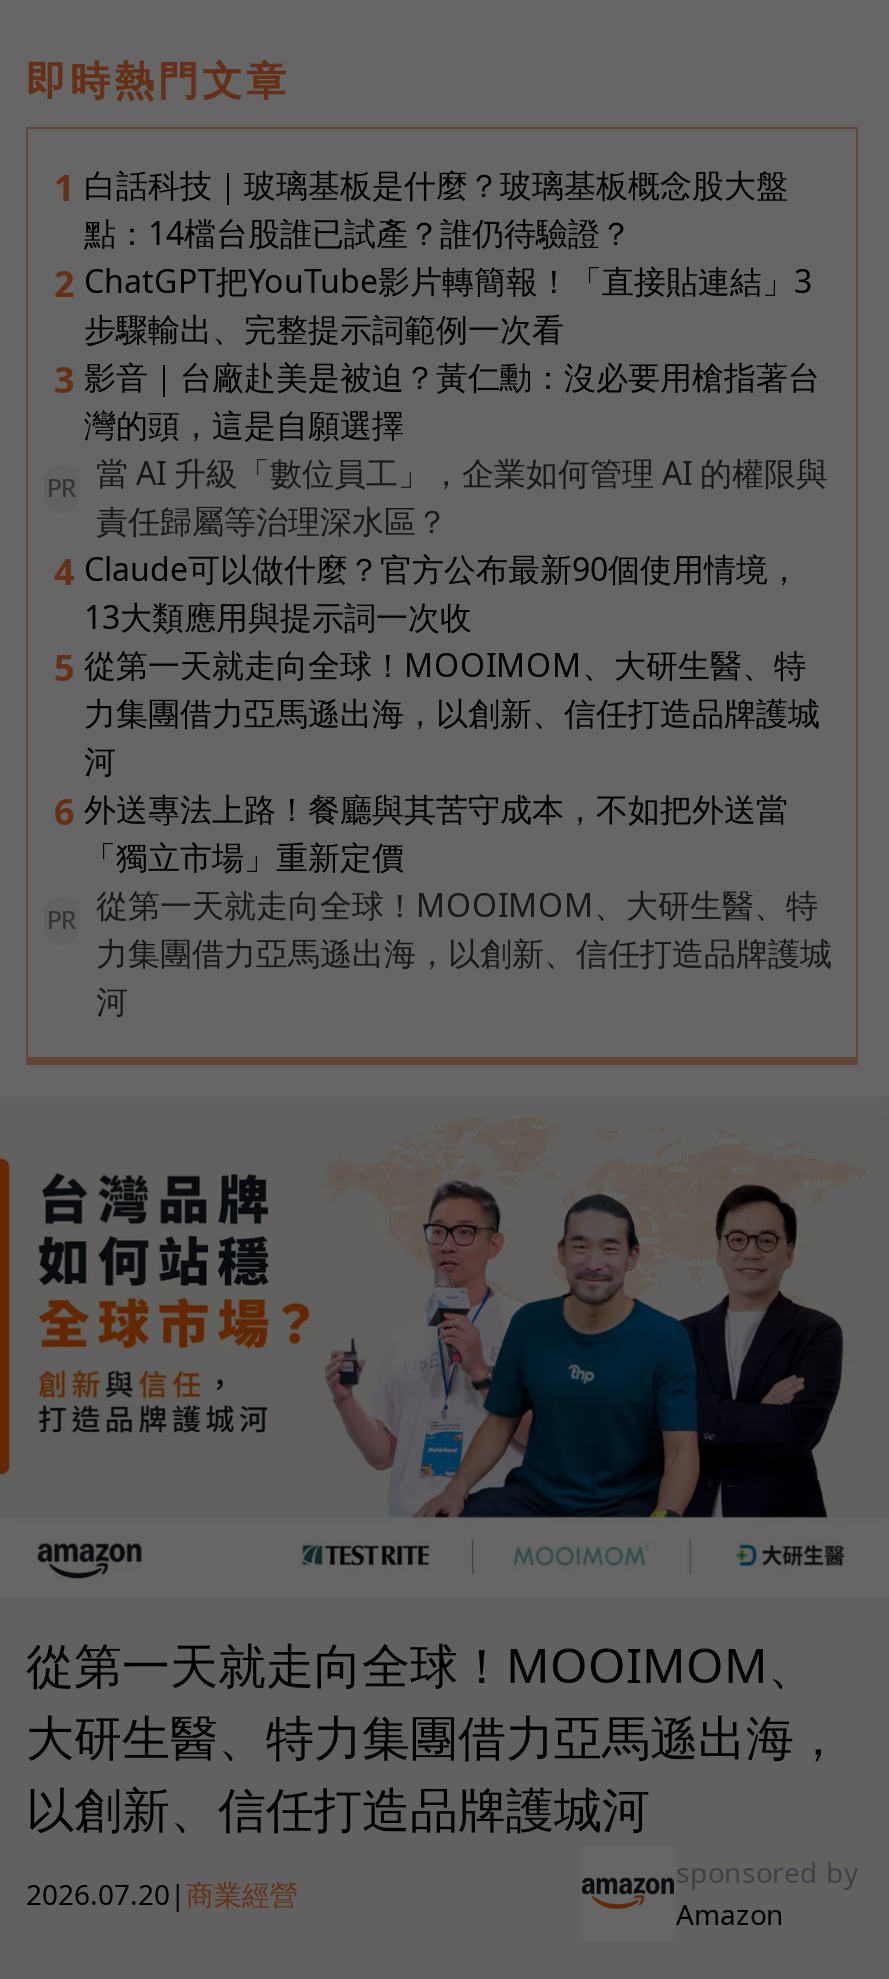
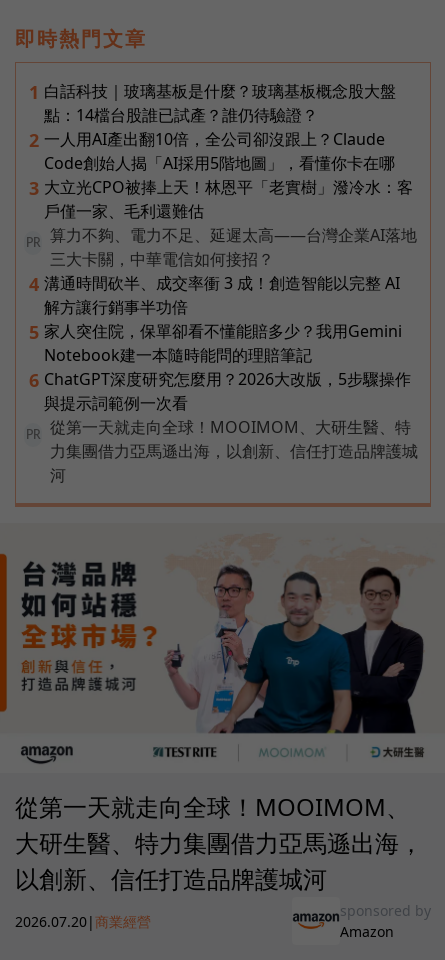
[54,259,820,447] 2 ChatGPT把YouTube影片轉簡報！「直接貼連結」3 | 步驟輸出、完整提示詞範例一次看 | 3 影音｜台廠赴美是被迫？黃仁勳：沒必要用槍指著台 | 灣的頭，這是自願選擇 -> [29,128,413,222] 2 一人用AI產出翻10倍，全公司卻沒跟上？Claude | Code創始人揭「AI採用5階地圖」，看懂你卡在哪 | 3 大立光CPO被捧上天！林恩平「老實樹」潑冷水：客 | 戶僅一家、毛利還難估
[54,451,828,879] 當 AI 升級「數位員工」，企業如何管理 AI 的權限與 | 責任歸屬等治理深水區？ | 4 Claude可以做什麼？官方公布最新90個使用情境， | 13大類應用與提示詞一次收 | 5 從第一天就走向全球！MOOIMOM、大研生醫、特 | 力集團借力亞馬遜出海，以創新、信任打造品牌護城 | 河 | 6 外送專法上路！餐廳與其苦守成本，不如把外送當 | 「獨立市場」重新定價 -> [29,224,417,414] 算力不夠、電力不足、延遲太高——台灣企業AI落地 | 三大卡關，中華電信如何接招？ | 4 溝通時間砍半、成交率衝 3 成！創造智能以完整 AI | 解方讓行銷事半功倍 | 5 家人突住院，保單卻看不懂能賠多少？我用Gemini | Notebook建一本隨時能問的理賠筆記 | 6 ChatGPT深度研究怎麼用？2026大改版，5步驟操作 | 與提示詞範例一次看

